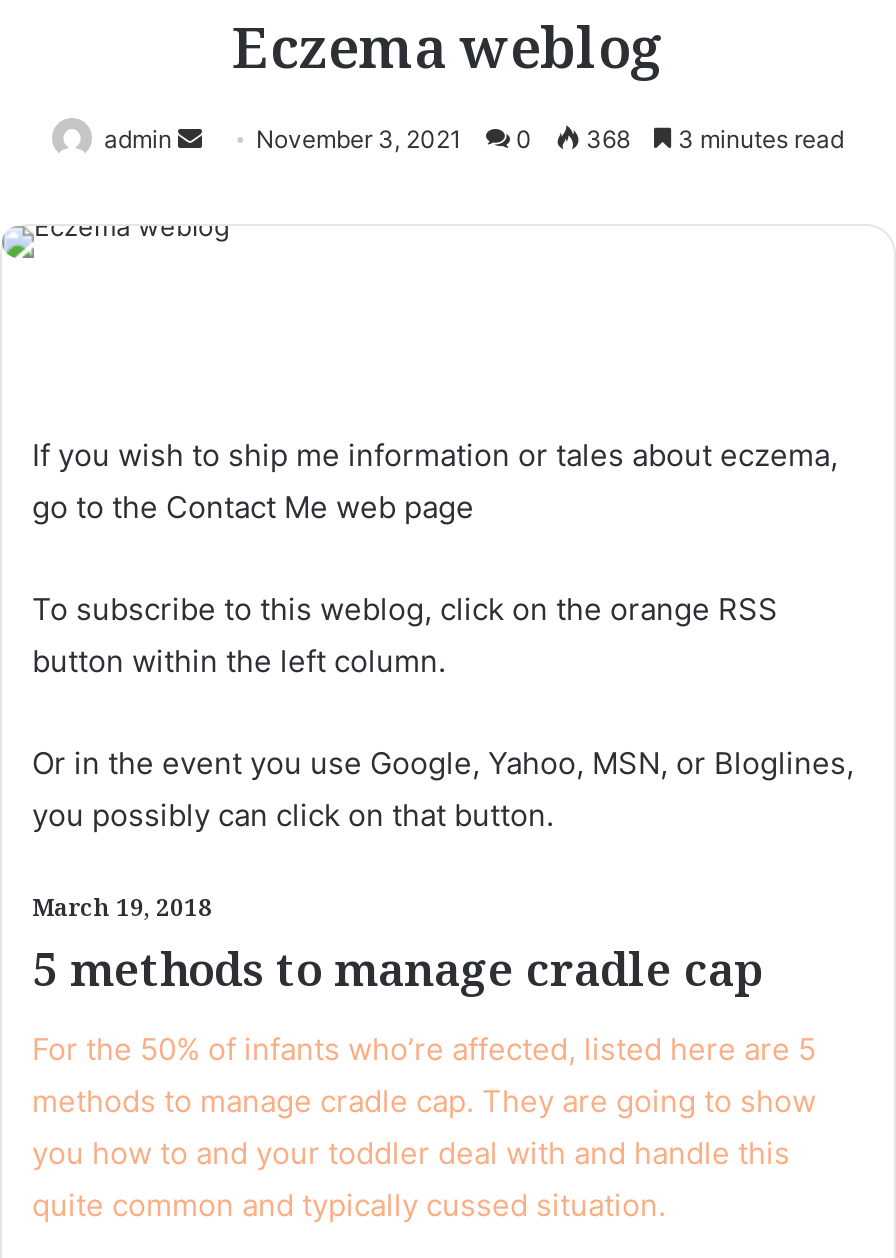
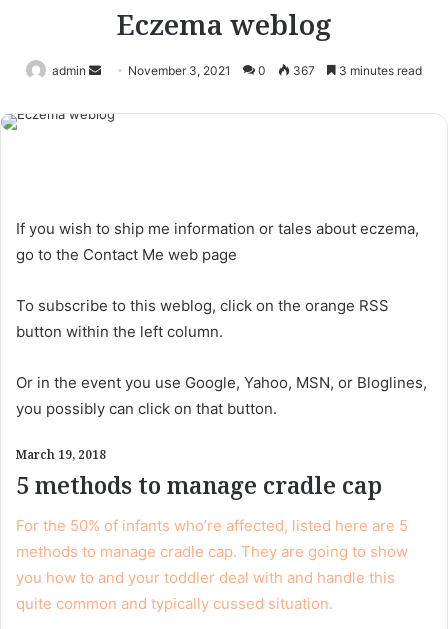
[580,125,630,155] 368 -> [290,63,315,78] 367

